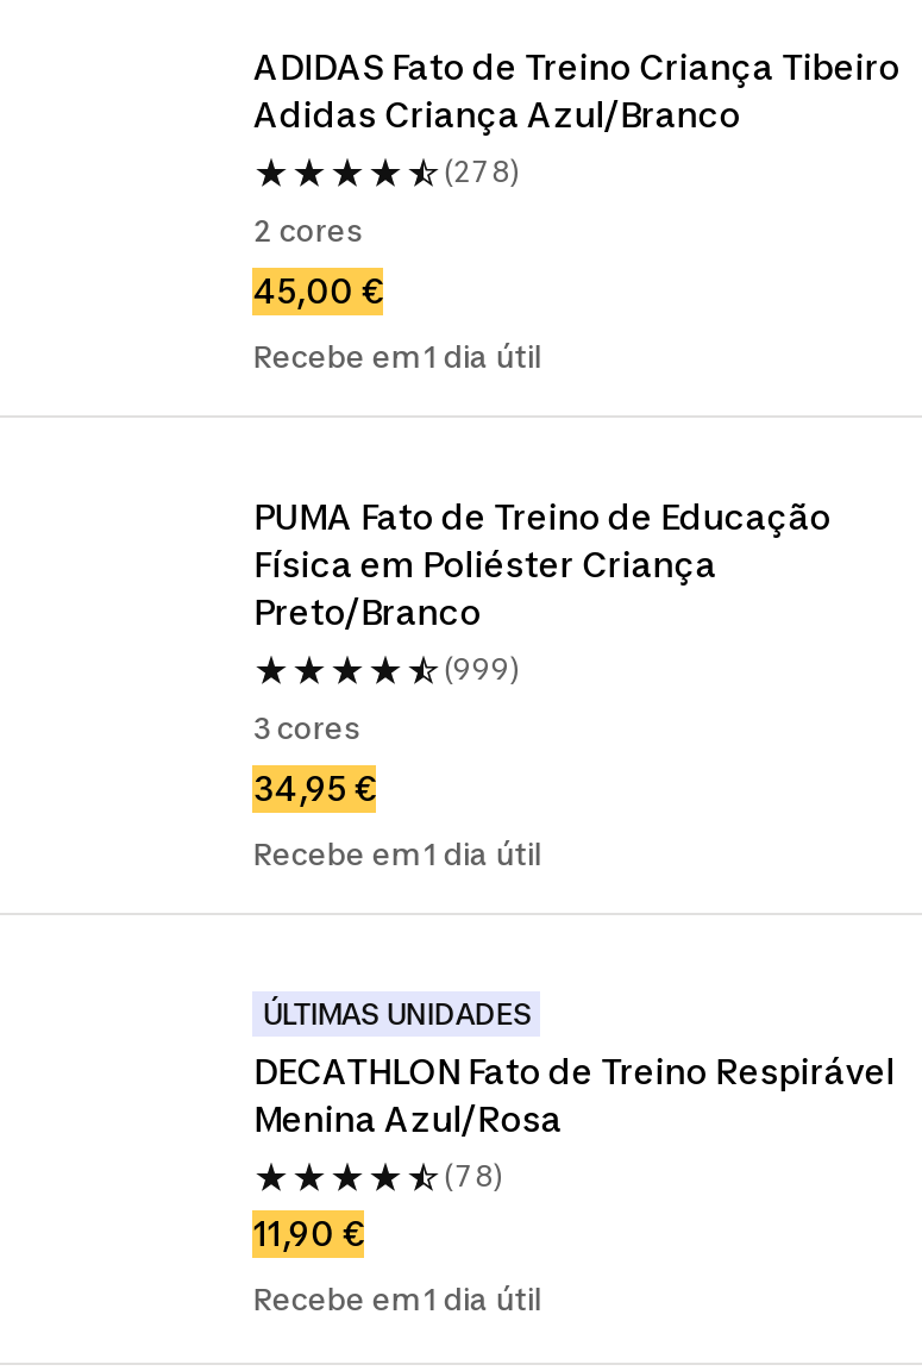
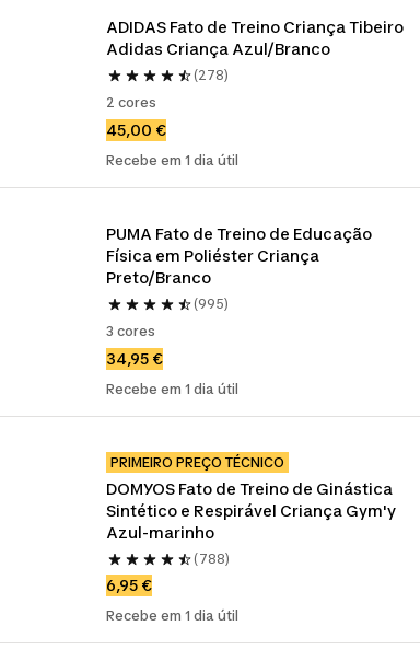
[443,651,519,687] (999) -> [194,295,229,312] (995)
[262,996,531,1032] ÚLTIMAS UNIDADES -> [111,454,285,471] PRIMEIRO PREÇO TÉCNICO
[253,1051,895,1139] DECATHLON Fato de Treino Respirável | Menina Azul/Rosa -> [106,479,396,542] DOMYOS Fato de Treino de Ginástica | Sintético e Respirável Criança Gym'y | Azul-marinho
[443,1158,503,1194] (78) -> [194,550,230,567] (788)
[253,1213,365,1253] 11,90 € -> [106,576,152,594] 6,95 €

